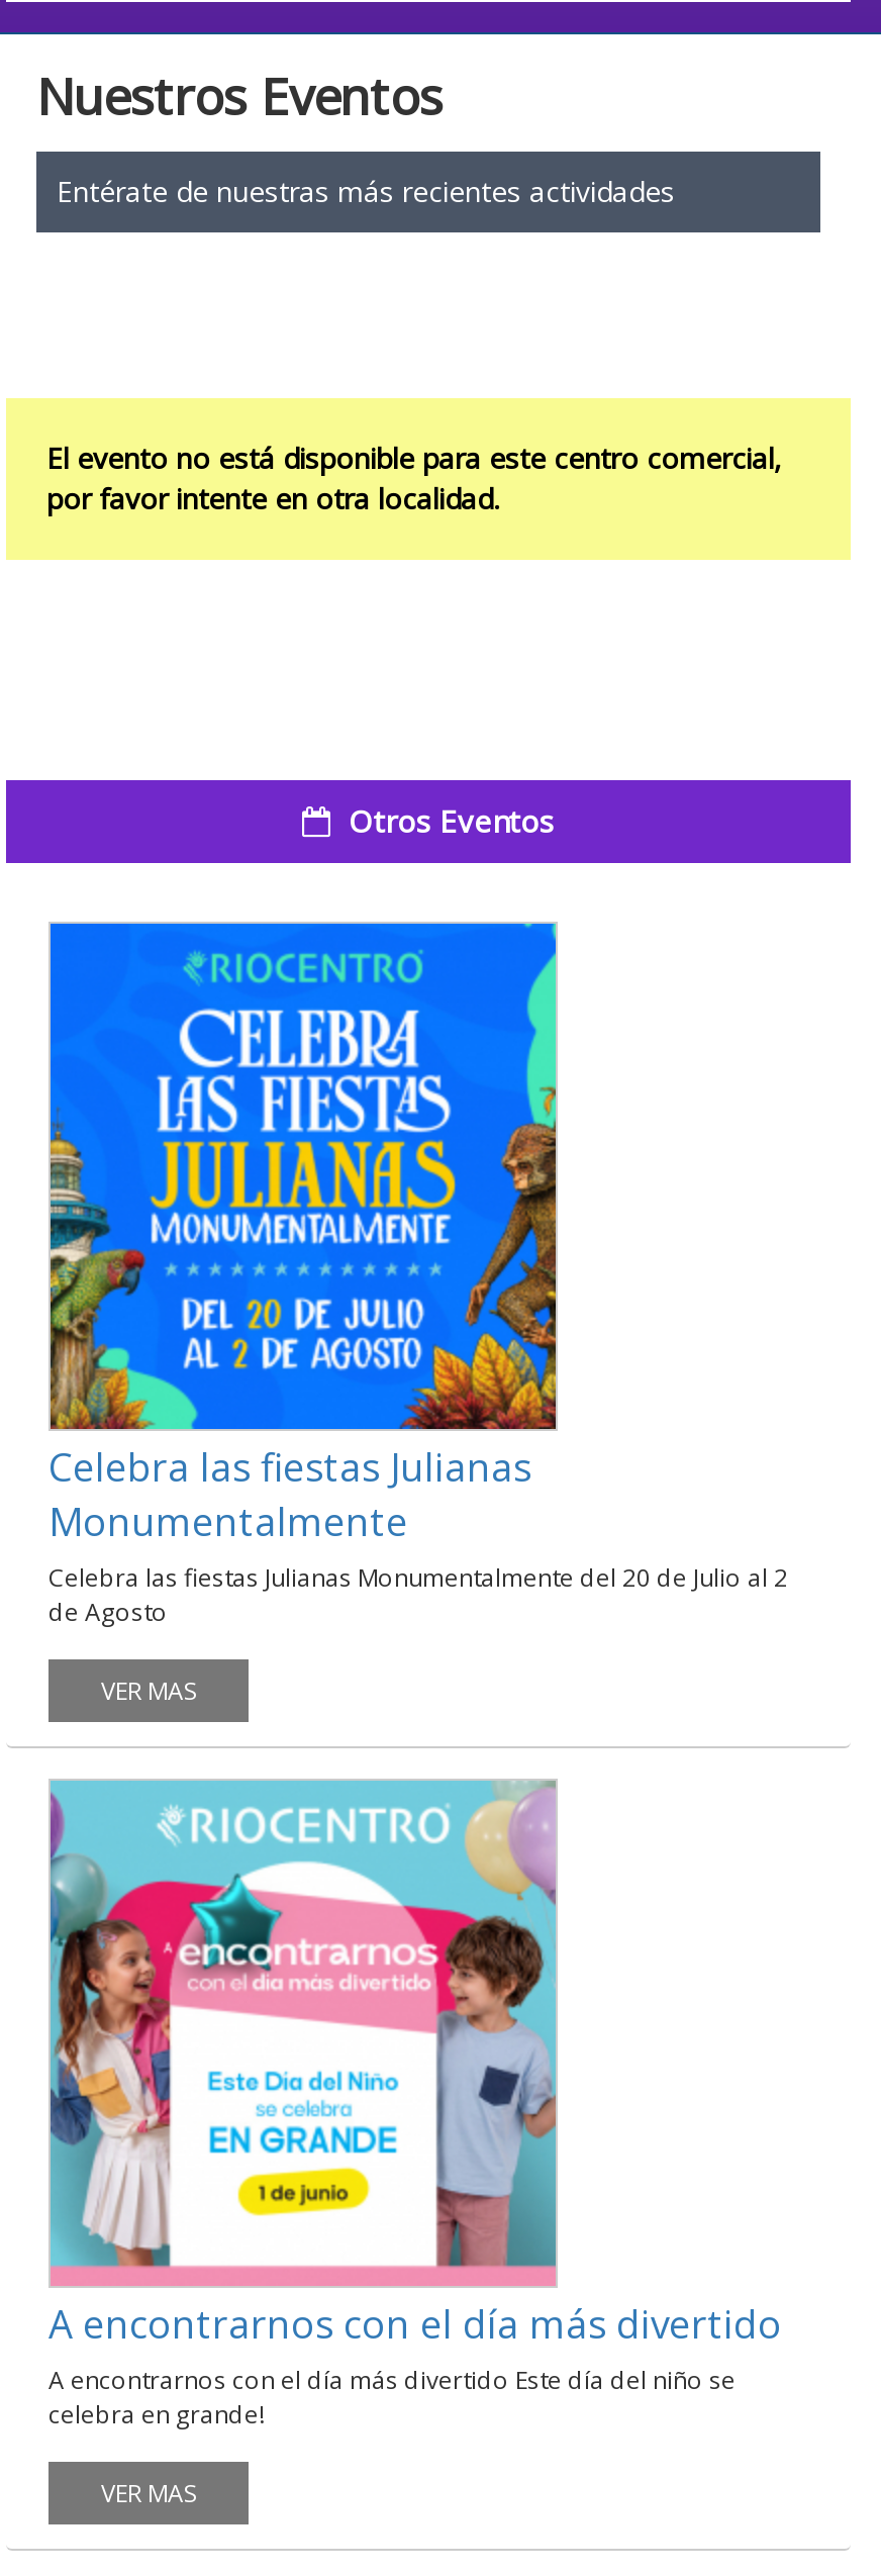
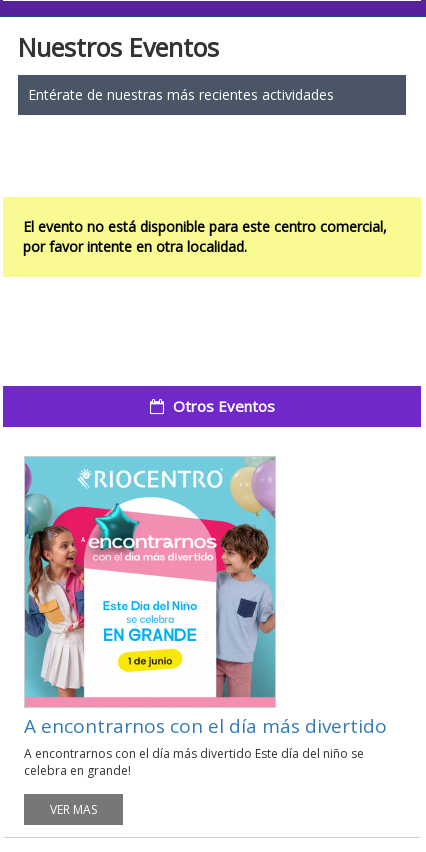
[48,922,788,1708] [image] | Celebra las fiestas Julianas | Monumentalmente | Celebra las fiestas Julianas Monumentalmente del 20 de Julio al 2 | de Agosto | VER MAS -> none

